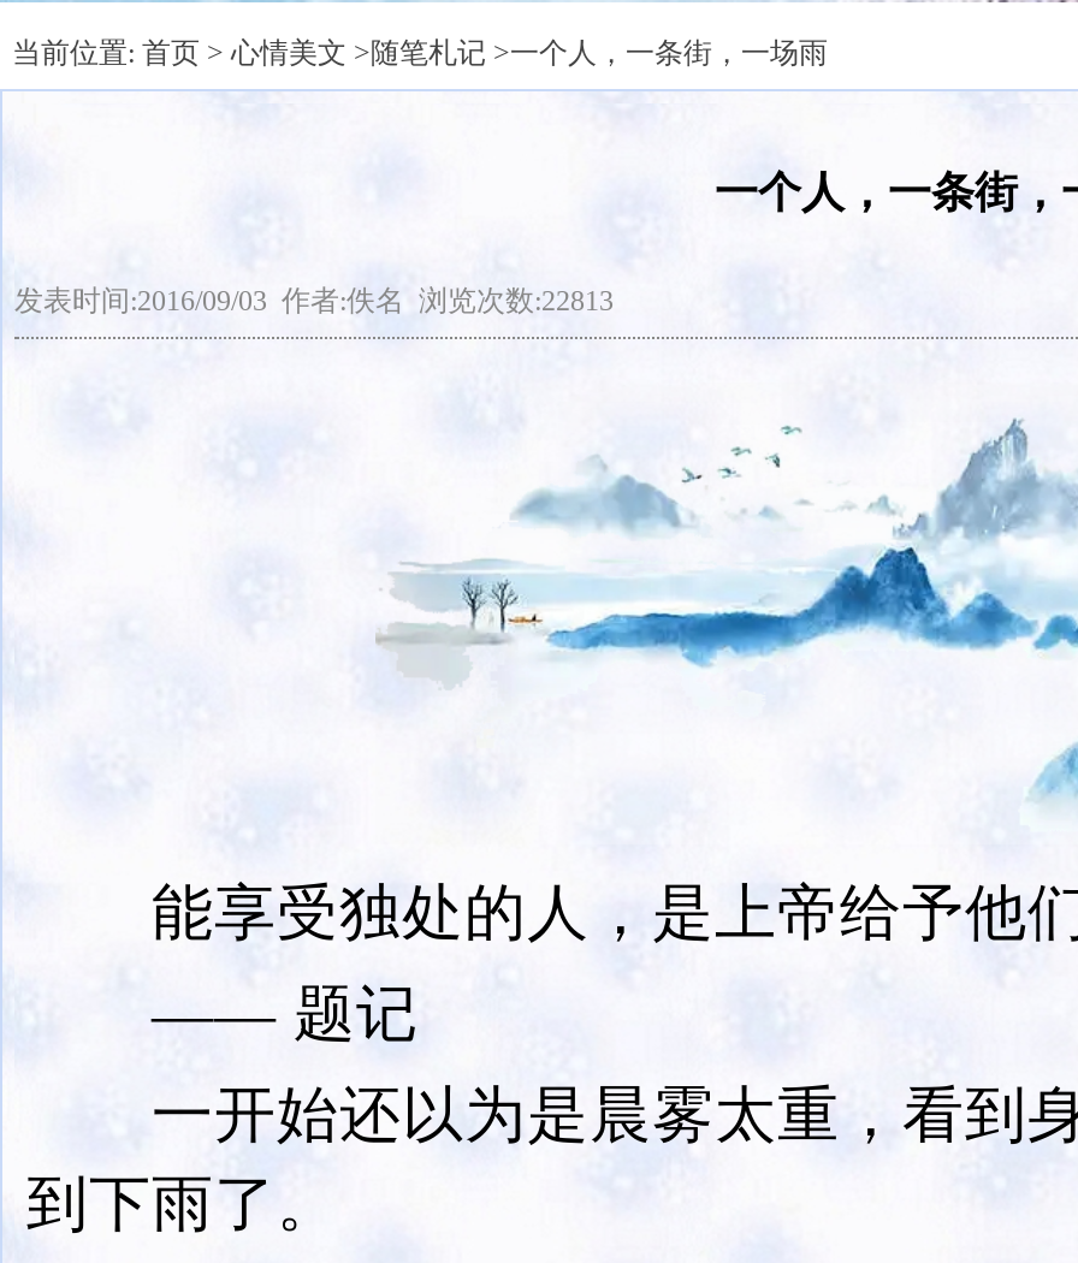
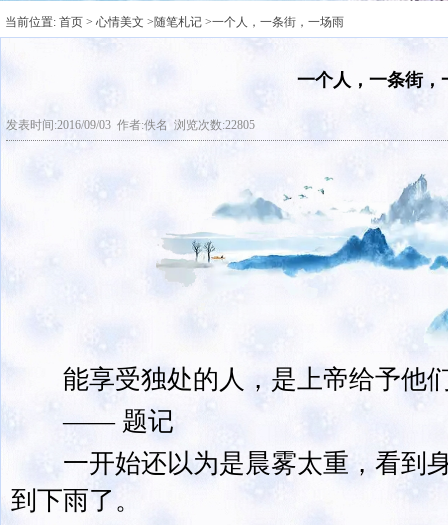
[14,284,628,318] 发表时间:2016/09/03 作者:佚名 浏览次数:22813 -> [6,118,261,132] 发表时间:2016/09/03 作者:佚名 浏览次数:22805

